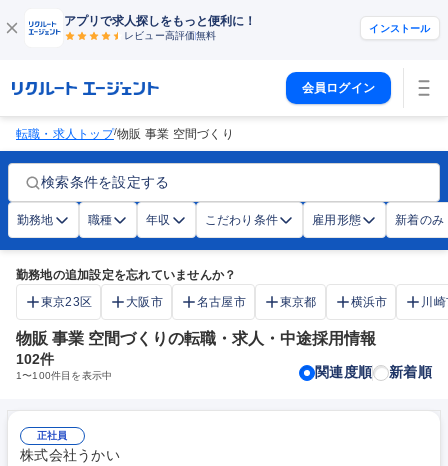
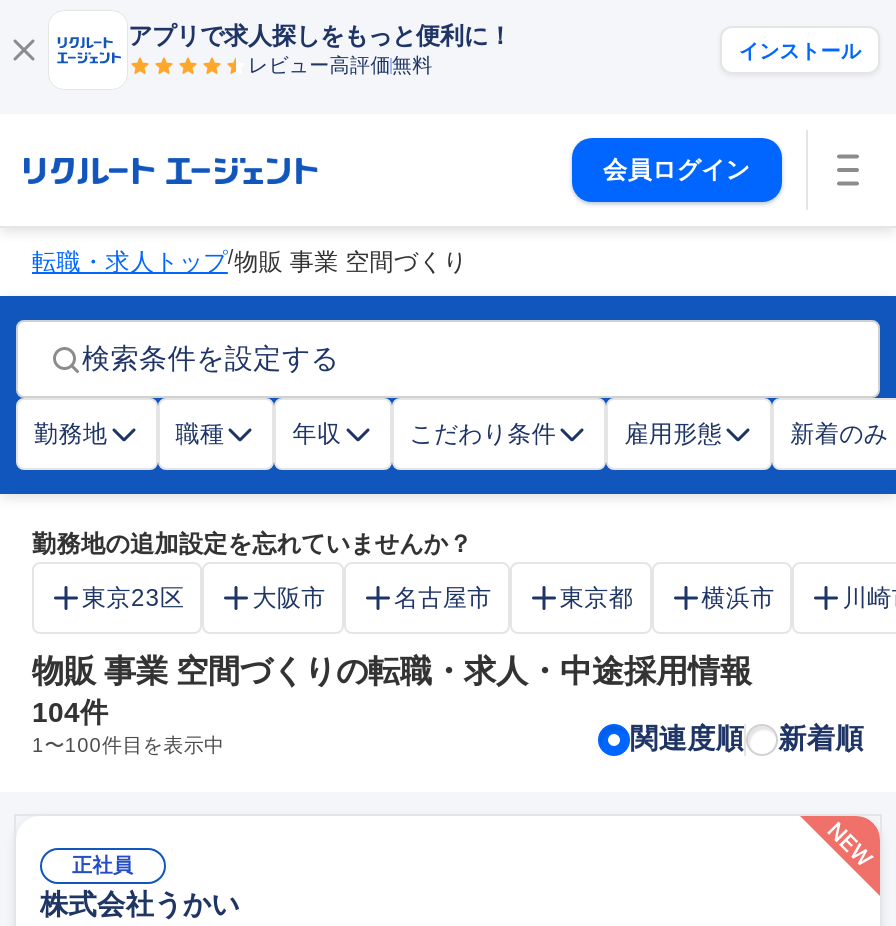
[16,351,54,367] 102件 -> [32,696,108,728] 104件
none -> [800,814,882,896] [image]

